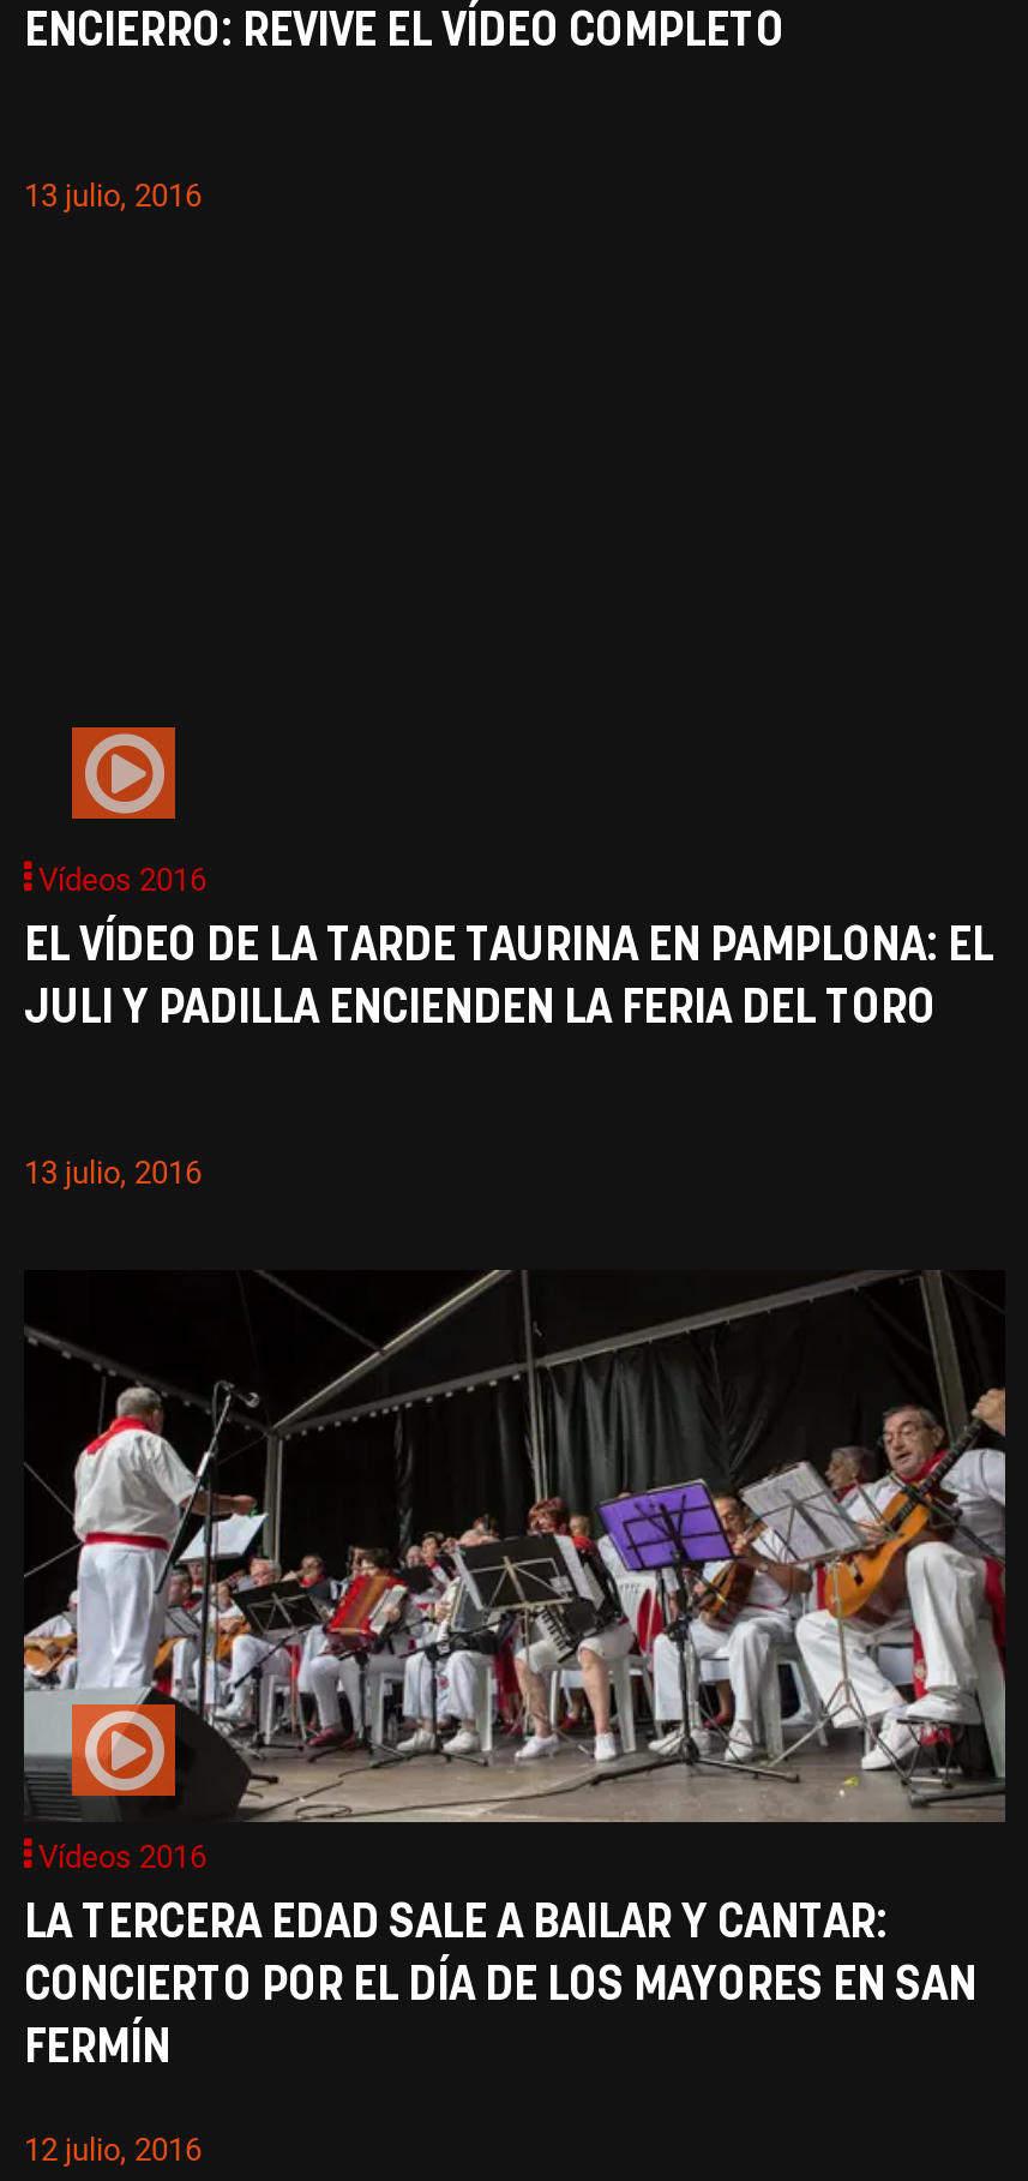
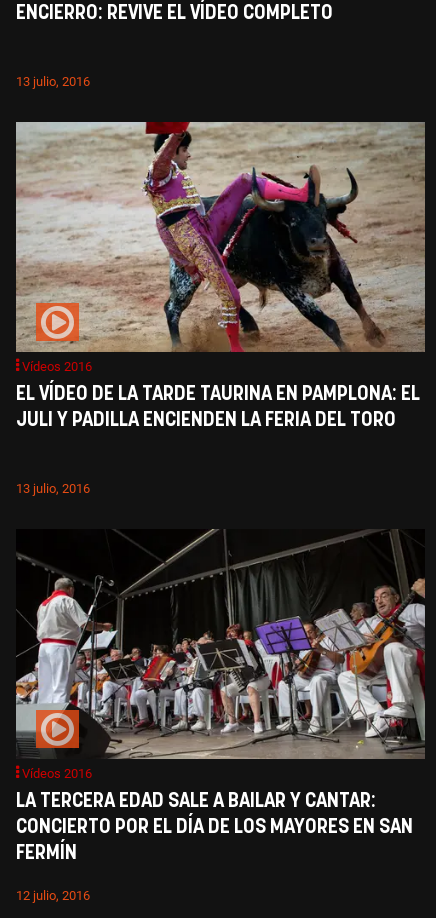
none -> [15,121,426,353] [image]

